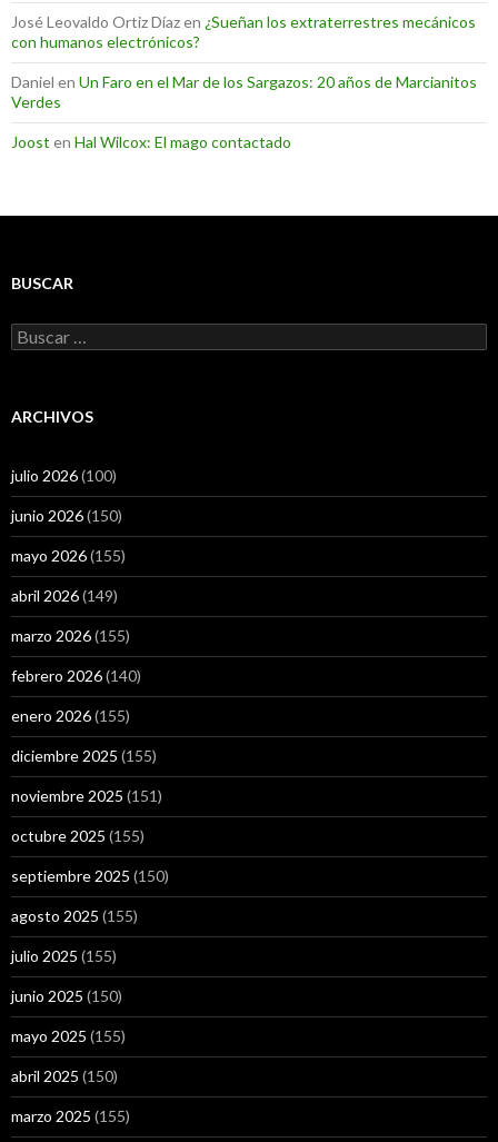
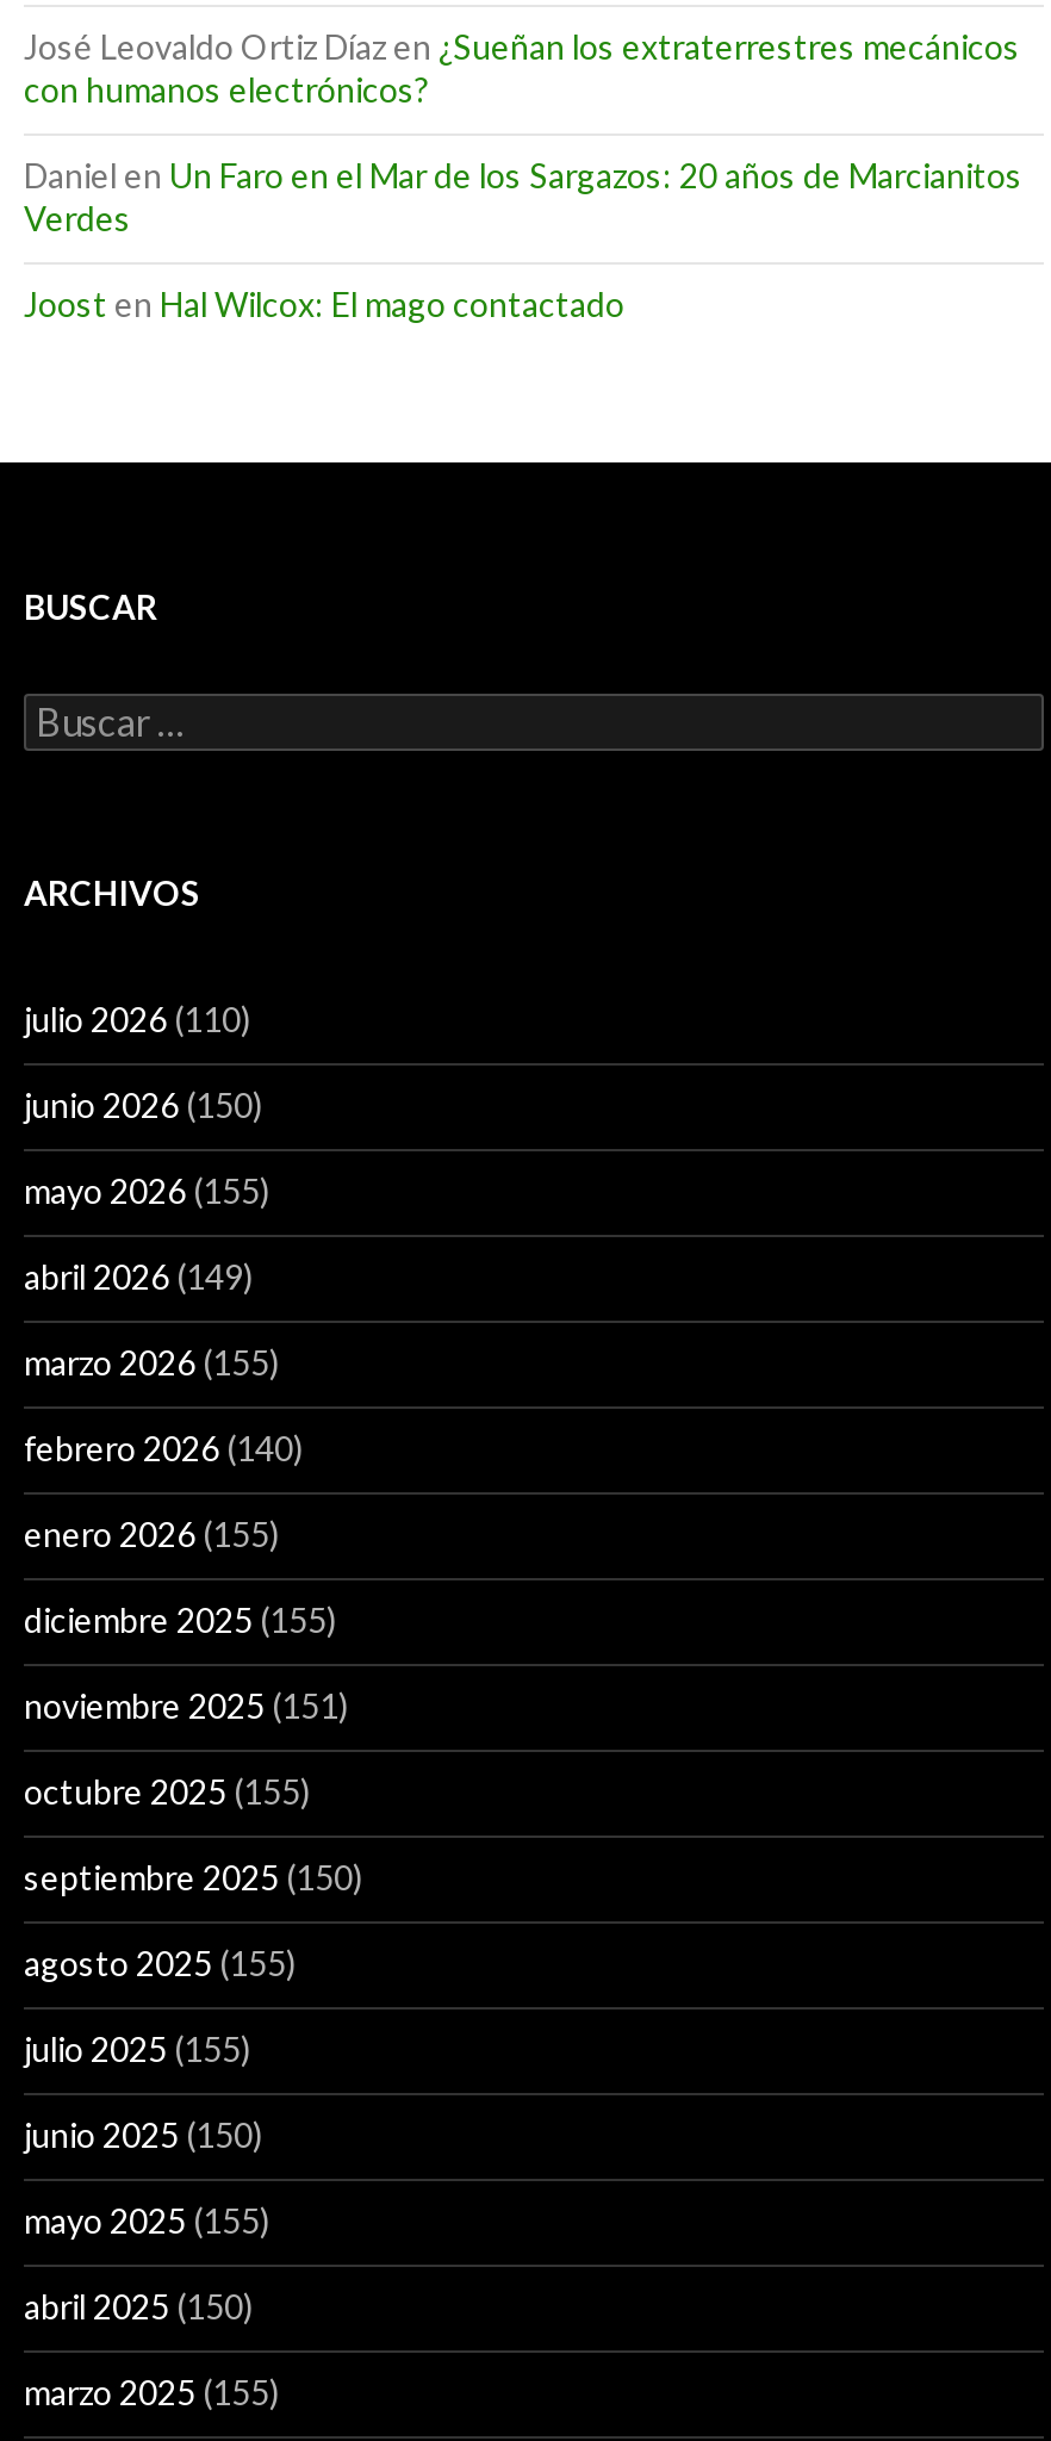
[11,466,117,485] julio 2026 (100) -> [24,999,250,1039] julio 2026 (110)

